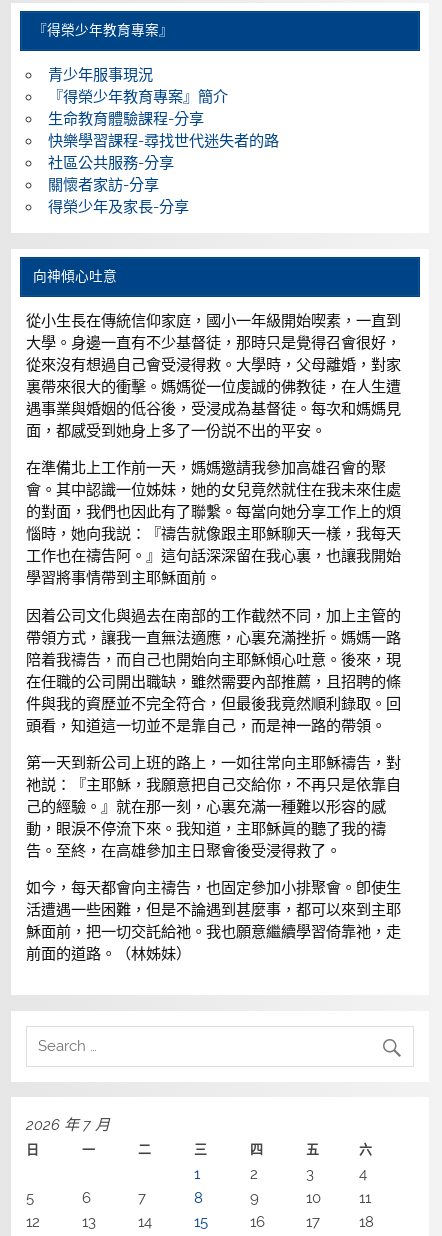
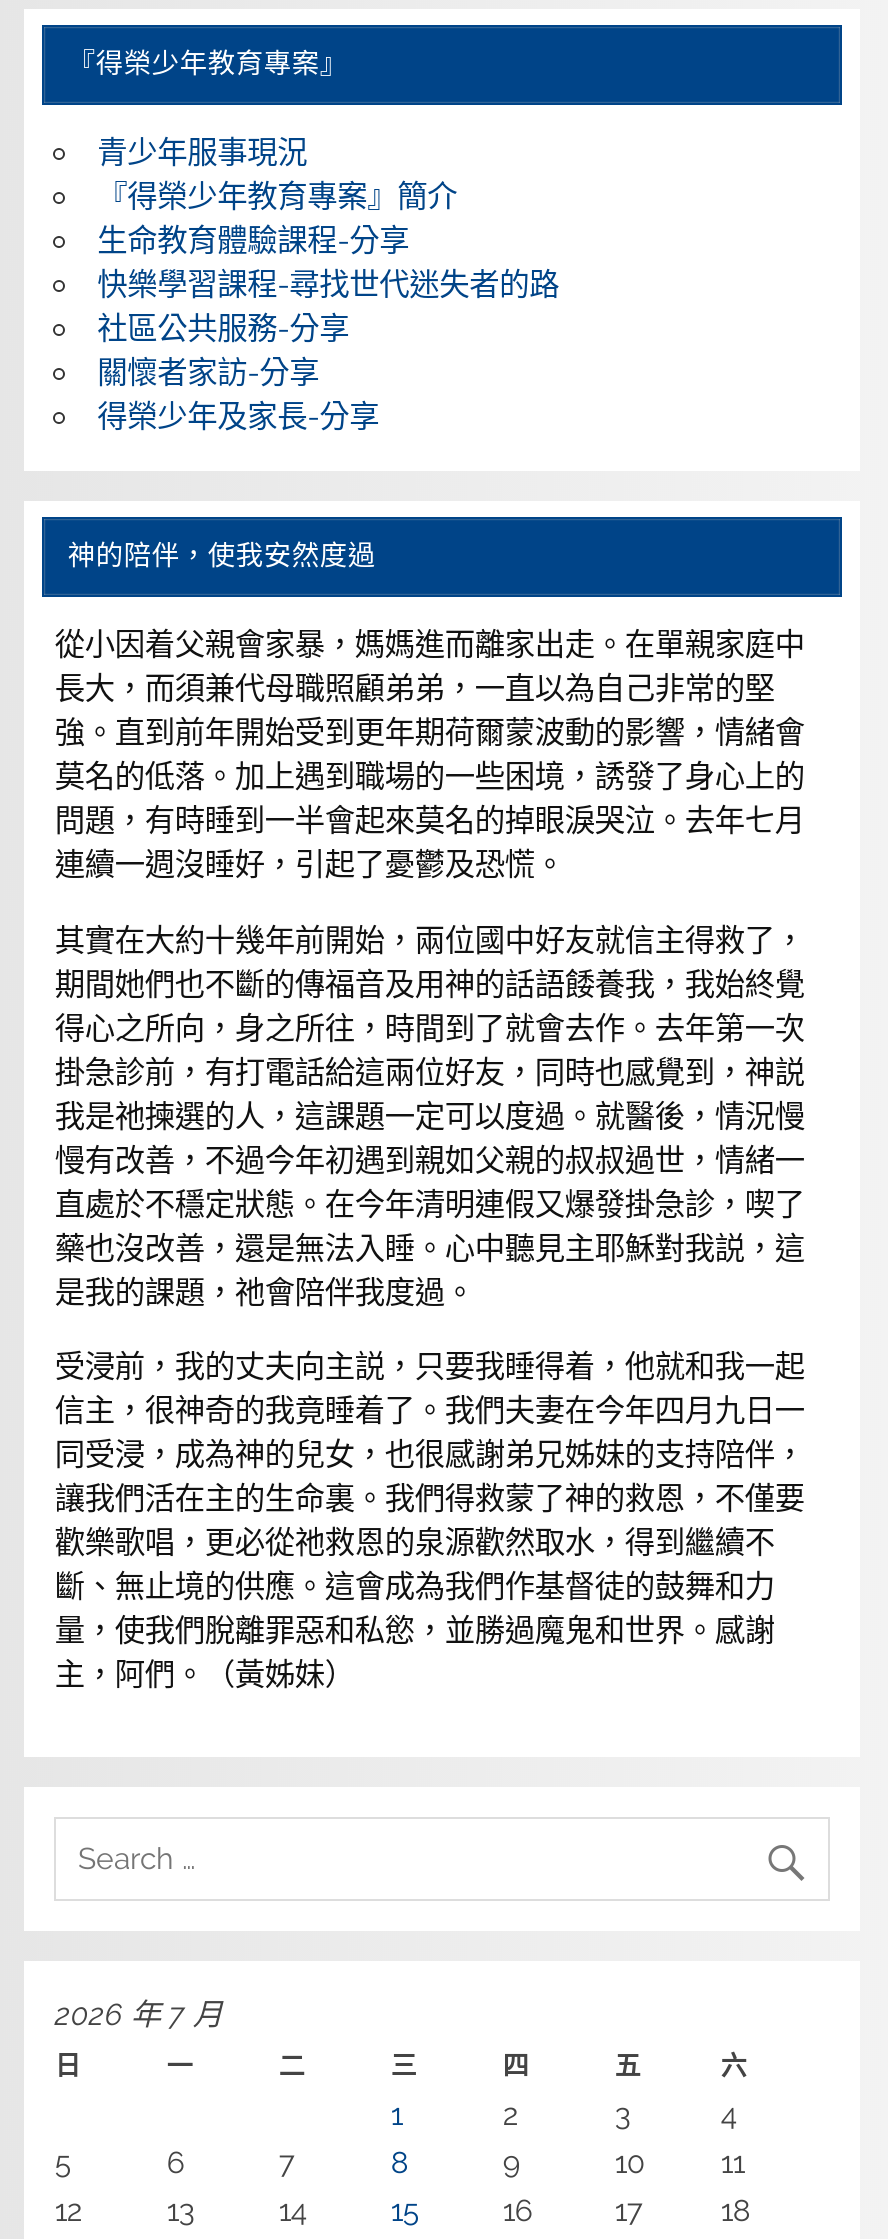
[26,268,401,963] 向神傾心吐意 | 從小生長在傳統信仰家庭，國小一年級開始喫素，一直到 | 大學。身邊一直有不少基督徒，那時只是覺得召會很好， | 從來沒有想過自己會受浸得救。大學時，父母離婚，對家 | 裏帶來很大的衝擊。媽媽從一位虔誠的佛教徒，在人生遭 | 遇事業與婚姻的低谷後，受浸成為基督徒。每次和媽媽見 | 面，都感受到她身上多了一份説不出的平安。 | 在準備北上工作前一天，媽媽邀請我參加高雄召會的聚 | 會。其中認識一位姊妹，她的女兒竟然就住在我未來住處 | 的對面，我們也因此有了聯繫。每當向她分享工作上的煩 | 惱時，她向我説：『禱告就像跟主耶穌聊天一樣，我每天 | 工作也在禱告阿。』這句話深深留在我心裏，也讓我開始 | 學習將事情帶到主耶穌面前。 | 因着公司文化與過去在南部的工作截然不同，加上主管的 | 帶領方式，讓我一直無法適應，心裏充滿挫折。媽媽一路 | 陪着我禱告，而自己也開始向主耶穌傾心吐意。後來，現 | 在任職的公司開出職缺，雖然需要內部推薦，且招聘的條 | 件與我的資歷並不完全符合，但最後我竟然順利錄取。回 | 頭看，知道這一切並不是靠自己，而是神一路的帶領。 | 第一天到新公司上班的路上，一如往常向主耶穌禱告，對 | 祂説：『主耶穌，我願意把自己交給你，不再只是依靠自 | 己的經驗。』就在那一刻，心裏充滿一種難以形容的感 | 動，眼淚不停流下來。我知道，主耶穌眞的聽了我的禱 | 告。至終，在高雄參加主日聚會後受浸得救了。 | 如今，每天都會向主禱告，也固定參加小排聚會。卽使生 | 活遭遇一些困難，但是不論遇到甚麼事，都可以來到主耶 | 穌面前，把一切交託給祂。我也願意繼續學習倚靠祂，走 | 前面的道路。（林姊妹） -> [55,539,805,1692] 神的陪伴，使我安然度過 | 從小因着父親會家暴，媽媽進而離家出走。在單親家庭中 | 長大，而須兼代母職照顧弟弟，一直以為自己非常的堅 | 強。直到前年開始受到更年期荷爾蒙波動的影響，情緒會 | 莫名的低落。加上遇到職場的一些困境，誘發了身心上的 | 問題，有時睡到一半會起來莫名的掉眼淚哭泣。去年七月 | 連續一週沒睡好，引起了憂鬱及恐慌。 | 其實在大約十幾年前開始，兩位國中好友就信主得救了， | 期間她們也不斷的傳福音及用神的話語餧養我，我始終覺 | 得心之所向，身之所往，時間到了就會去作。去年第一次 | 掛急診前，有打電話給這兩位好友，同時也感覺到，神説 | 我是祂揀選的人，這課題一定可以度過。就醫後，情況慢 | 慢有改善，不過今年初遇到親如父親的叔叔過世，情緒一 | 直處於不穩定狀態。在今年清明連假又爆發掛急診，喫了 | 藥也沒改善，還是無法入睡。心中聽見主耶穌對我説，這 | 是我的課題，祂會陪伴我度過。 | 受浸前，我的丈夫向主説，只要我睡得着，他就和我一起 | 信主，很神奇的我竟睡着了。我們夫妻在今年四月九日一 | 同受浸，成為神的兒女，也很感謝弟兄姊妹的支持陪伴， | 讓我們活在主的生命裏。我們得救蒙了神的救恩，不僅要 | 歡樂歌唱，更必從祂救恩的泉源歡然取水，得到繼續不 | 斷、無止境的供應。這會成為我們作基督徒的鼓舞和力 | 量，使我們脫離罪惡和私慾，並勝過魔鬼和世界。感謝 | 主，阿們。（黃姊妹）

